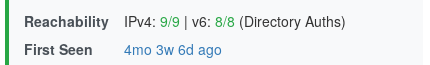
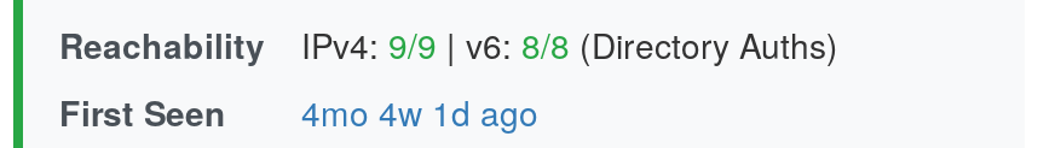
[24,39,222,59] First Seen 4mo 3w 6d ago -> [59,88,538,136] First Seen 4mo 4w 1d ago

